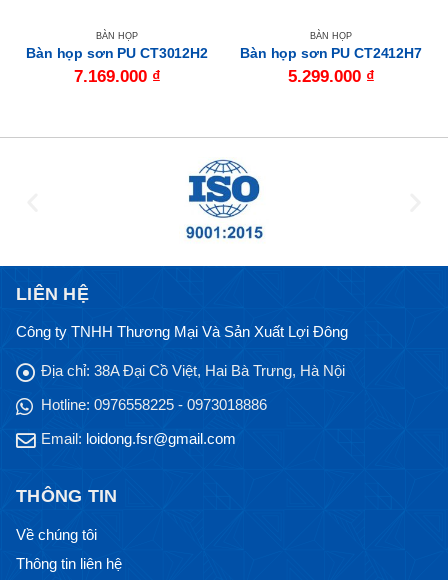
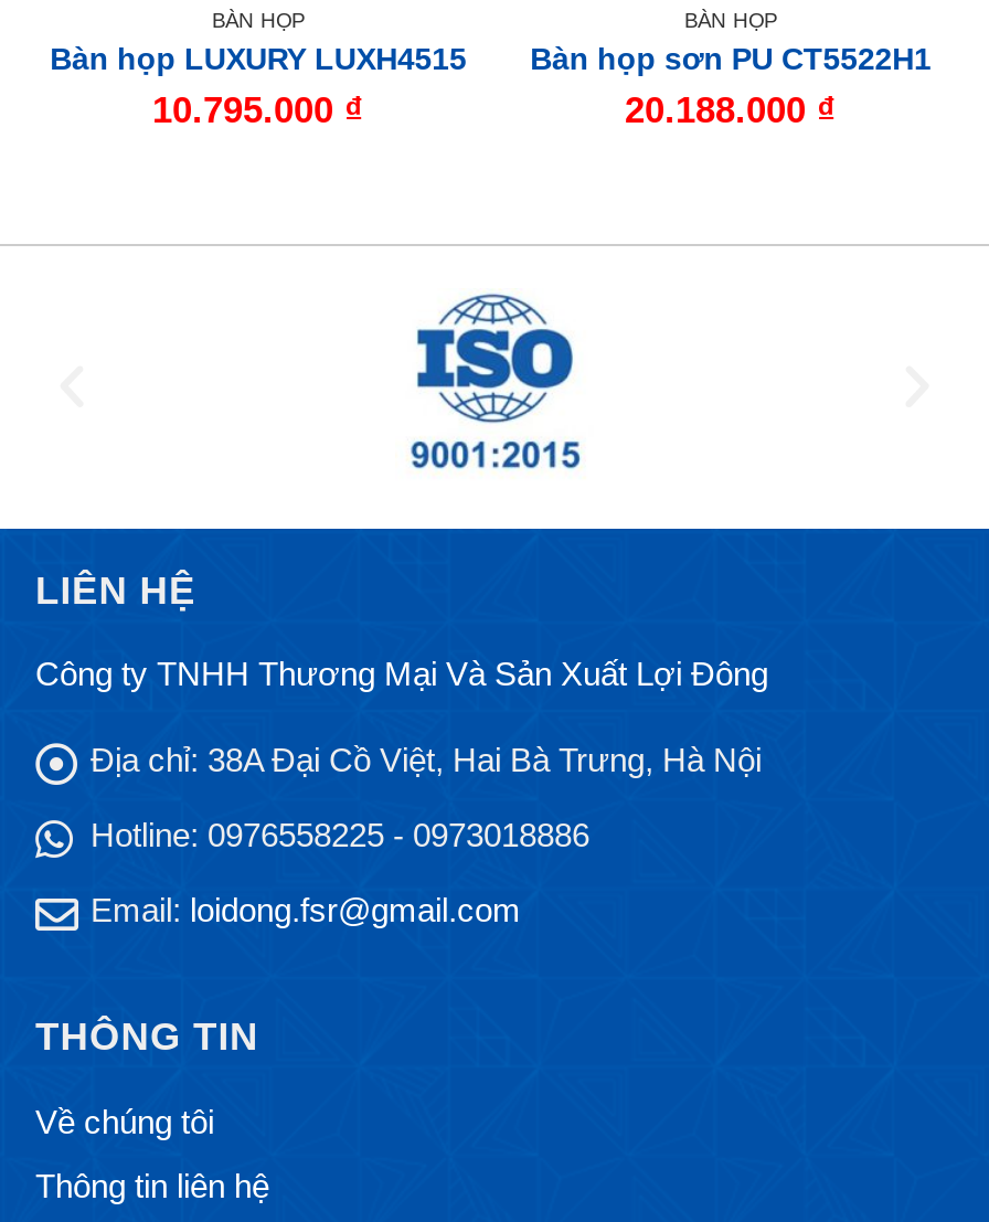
[26,45,208,86] Bàn họp sơn PU CT3012H2 | 7.169.000 ₫ -> [50,41,467,131] Bàn họp LUXURY LUXH4515 | 10.795.000 ₫
[240,45,422,61] Bàn họp sơn PU CT2412H7 -> [530,41,931,77] Bàn họp sơn PU CT5522H1
[287,67,374,86] 5.299.000 ₫ -> [625,89,837,131] 20.188.000 ₫

